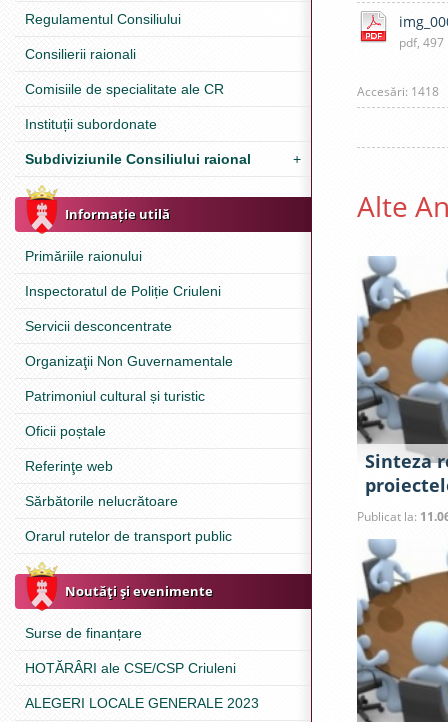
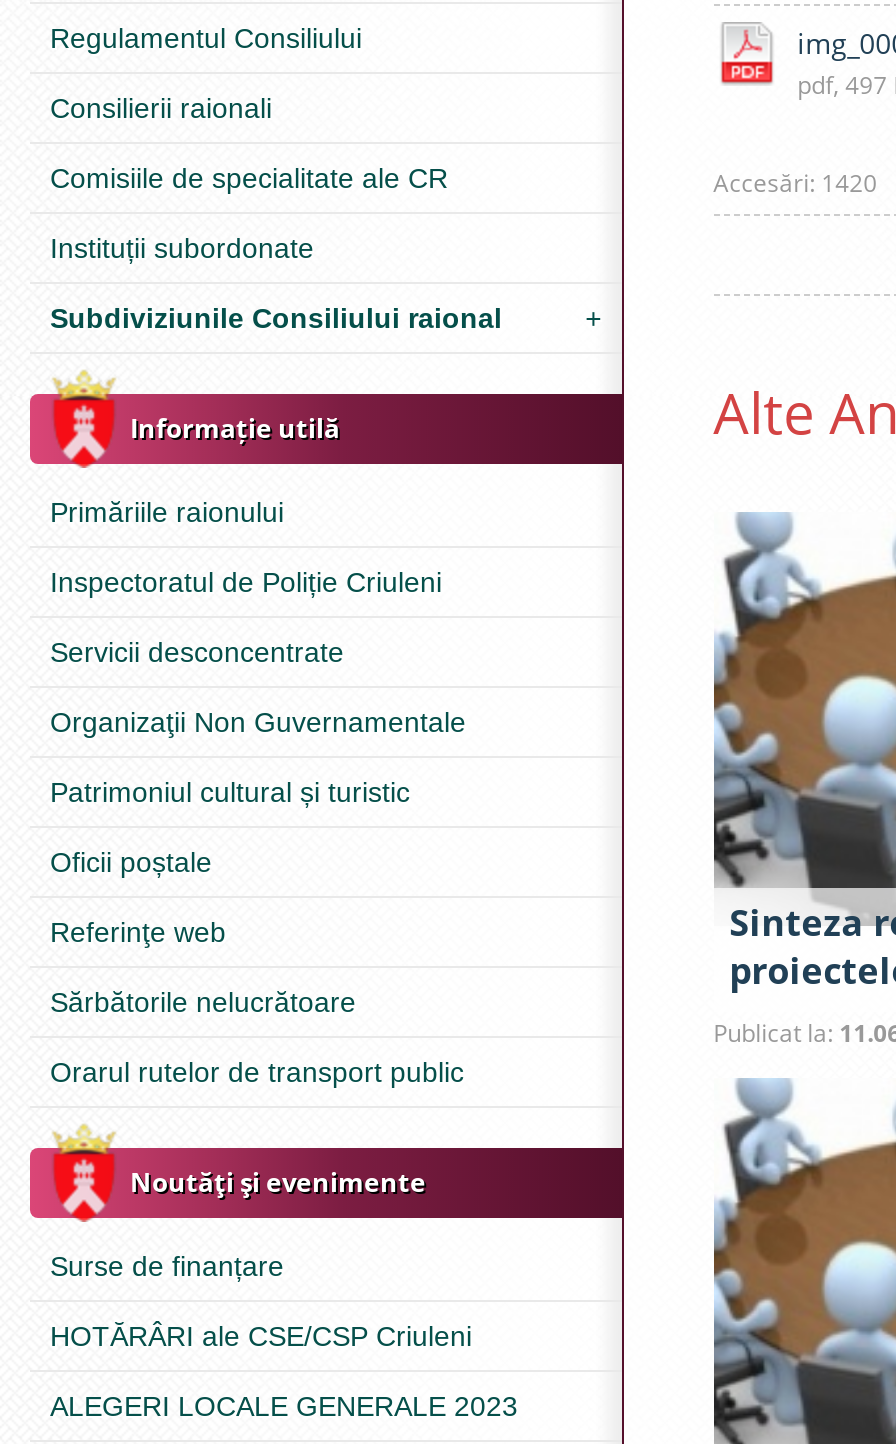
[357,83,439,100] Accesări: 1418 -> [713,166,877,200] Accesări: 1420

